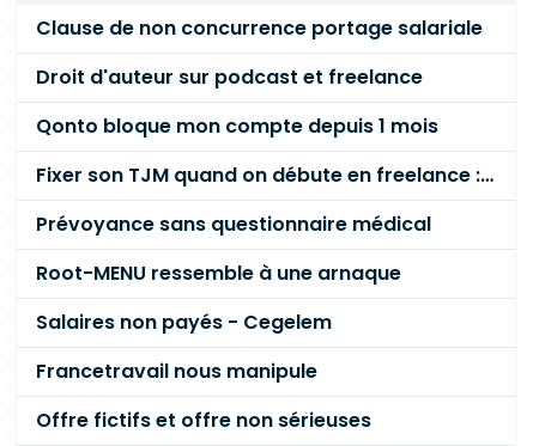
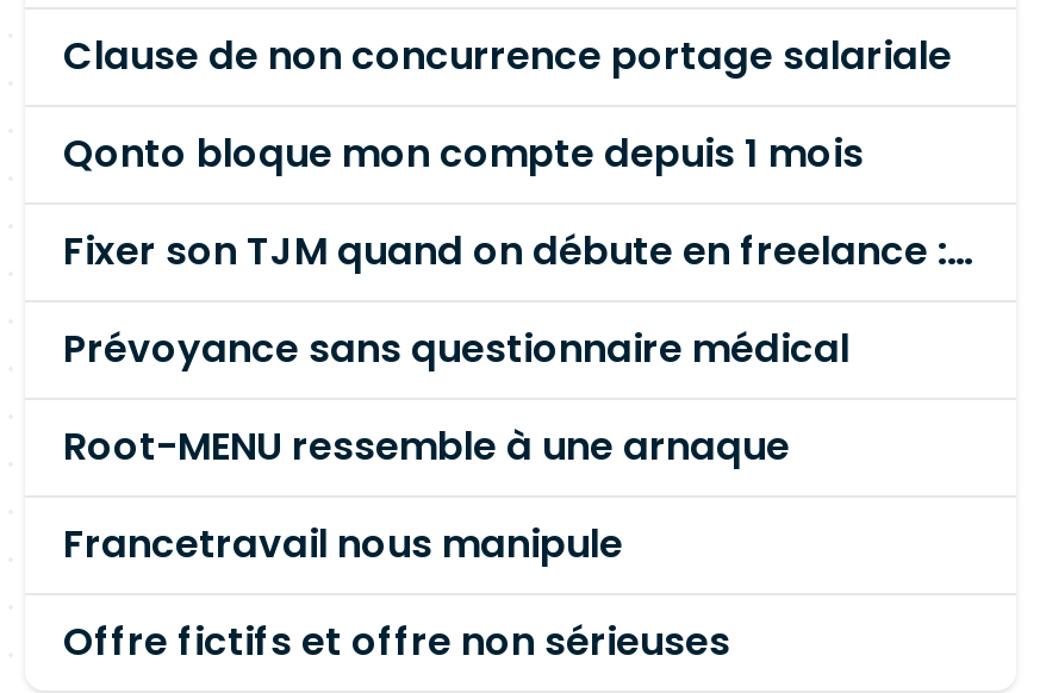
[36,63,423,91] Droit d'auteur sur podcast et freelance -> none
[36,308,332,336] Salaires non payés - Cegelem -> none

